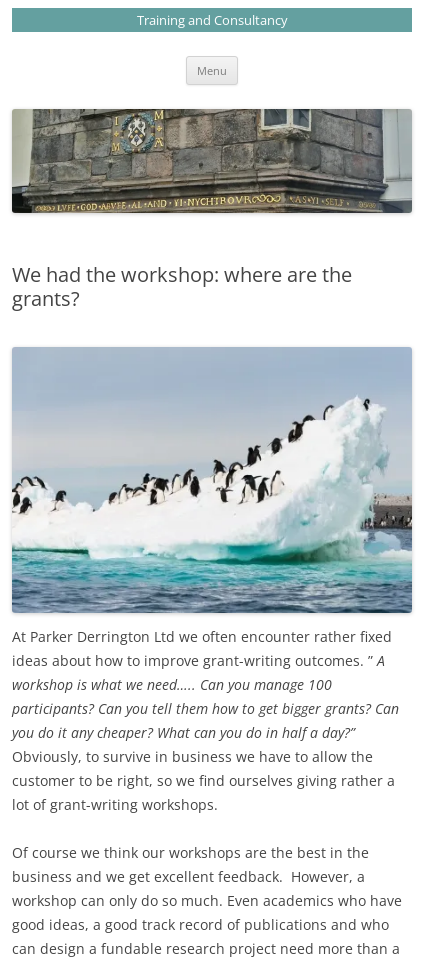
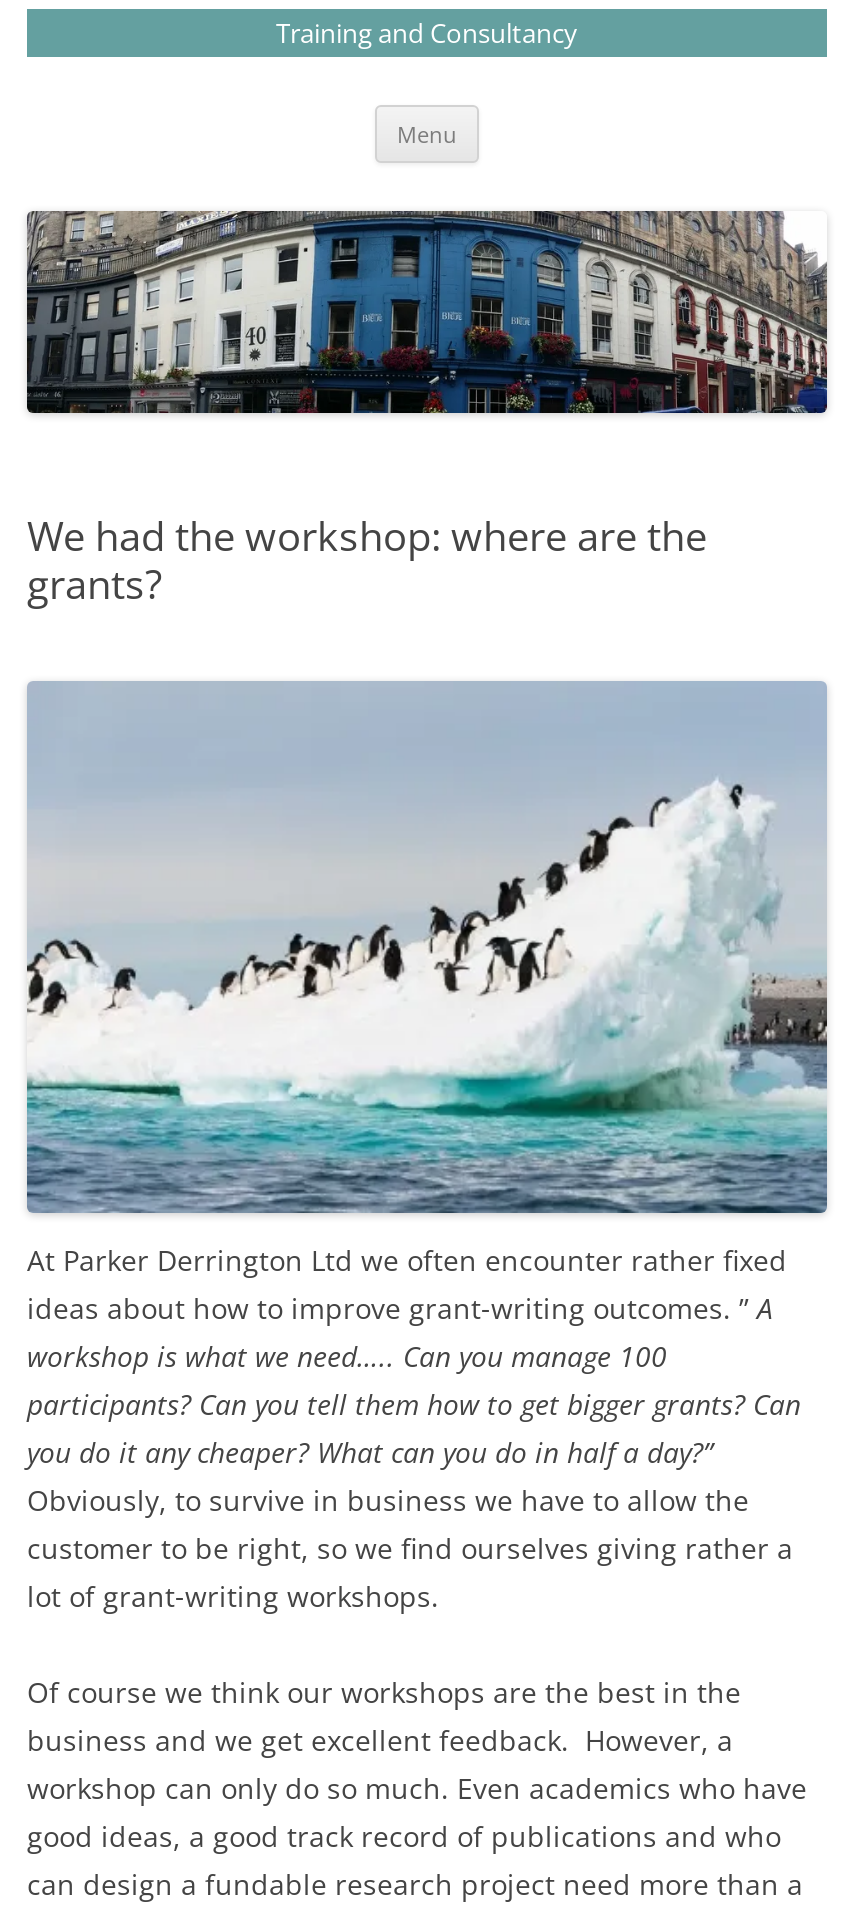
[12,108,413,214] [image] -> [27,211,827,415] [image]

